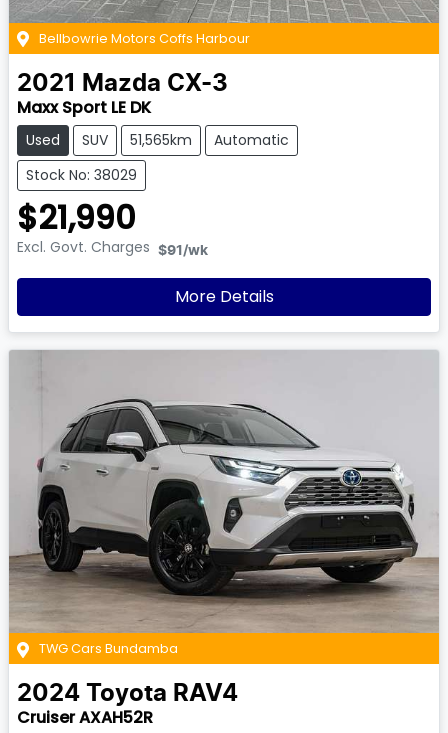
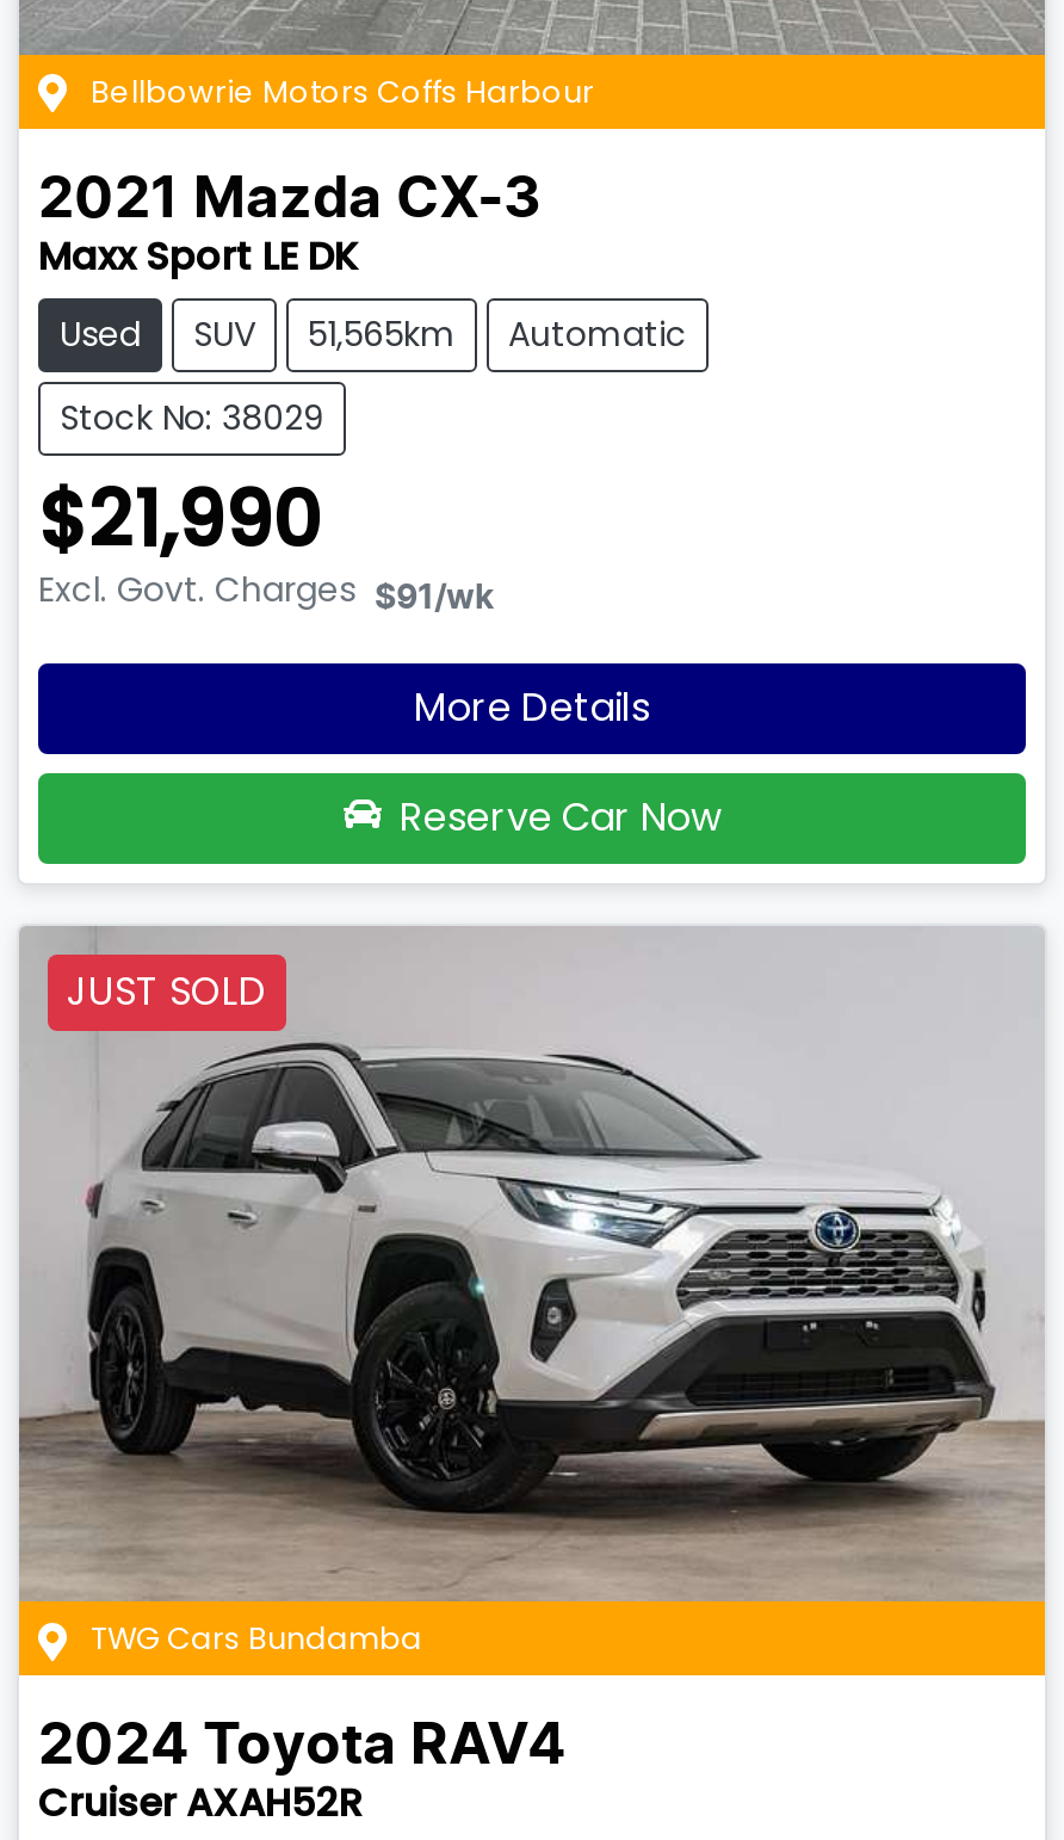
none -> [67,789,722,1018] Reserve Car Now | JUST SOLD

